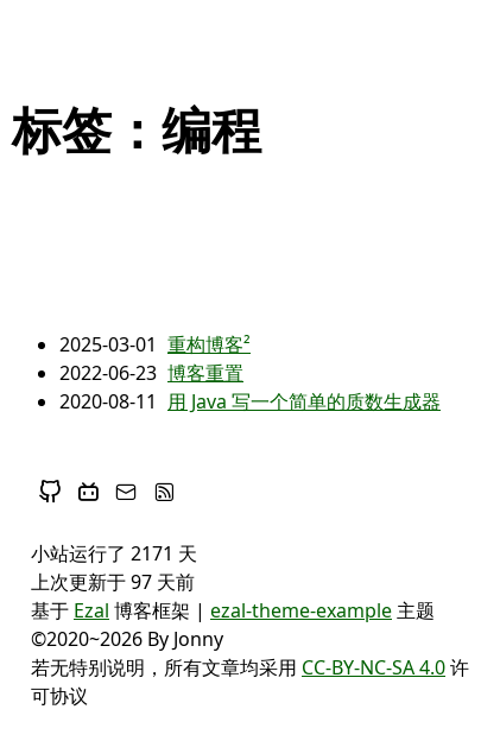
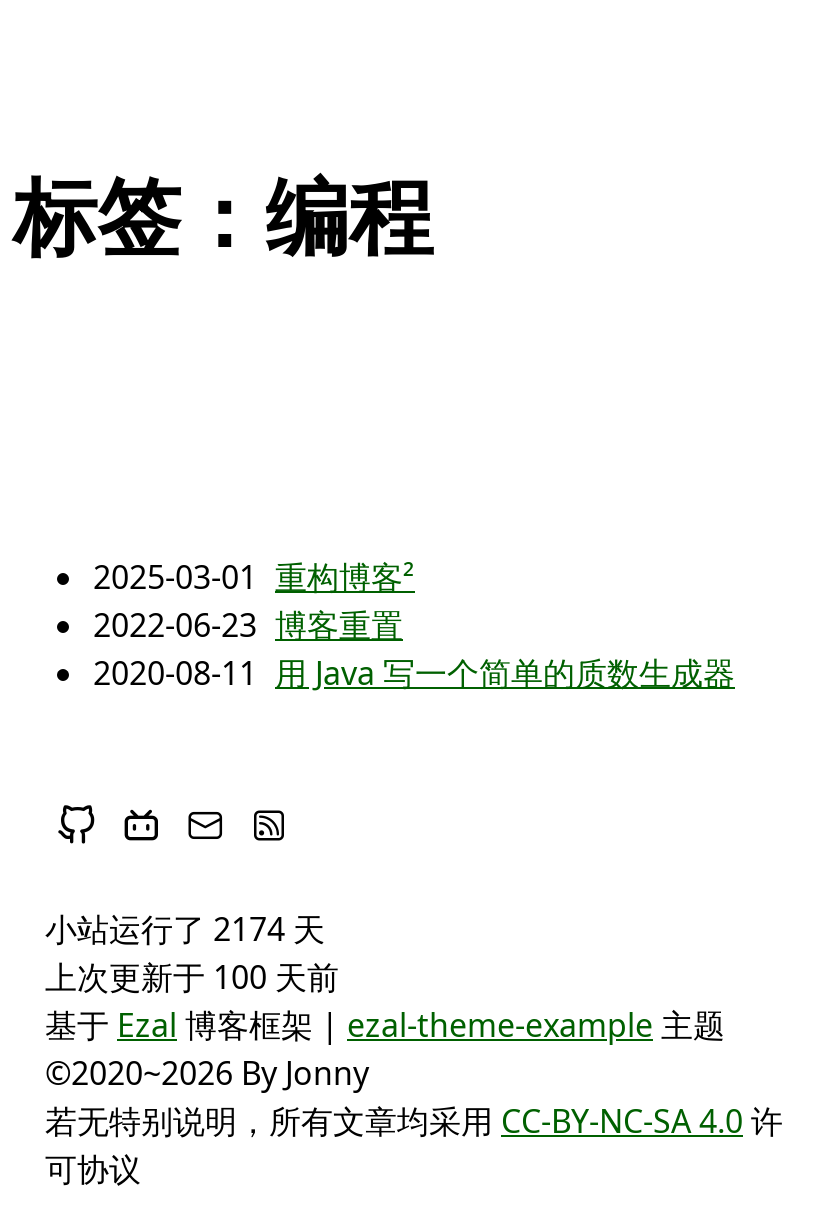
[31,540,197,566] 小站运行了2171天 -> [45,907,325,951] 小站运行了2174天
[31,569,195,595] 上次更新于97 天前 -> [45,955,339,999] 上次更新于100 天前

